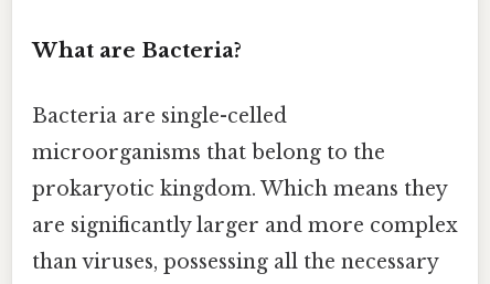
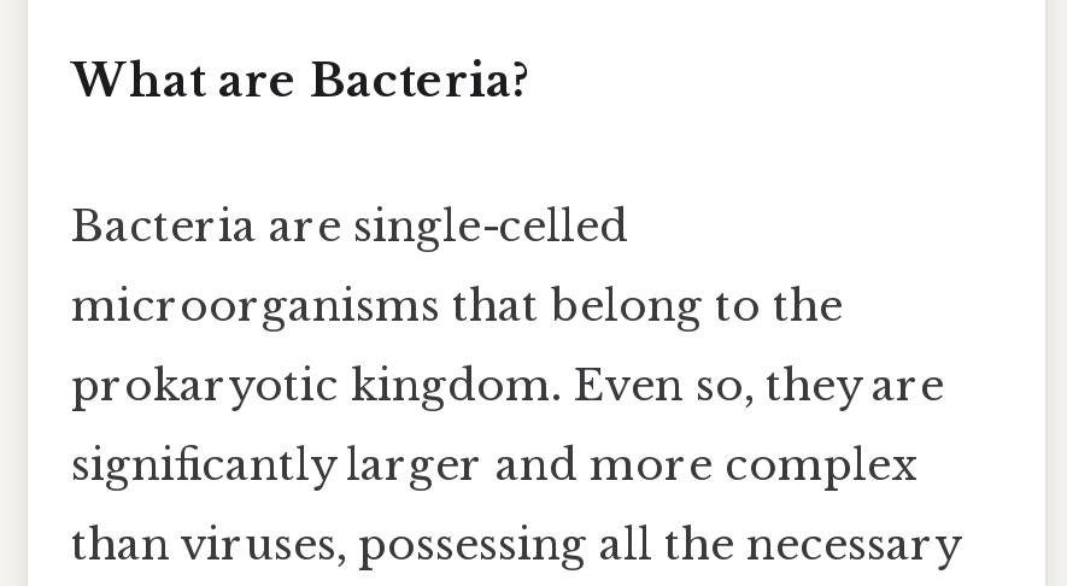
[32,177,447,201] prokaryotic kingdom. Which means they -> [71,359,944,412] prokaryotic kingdom. Even so, they are
[32,213,458,238] are significantly larger and more complex -> [71,438,917,491] significantly larger and more complex

